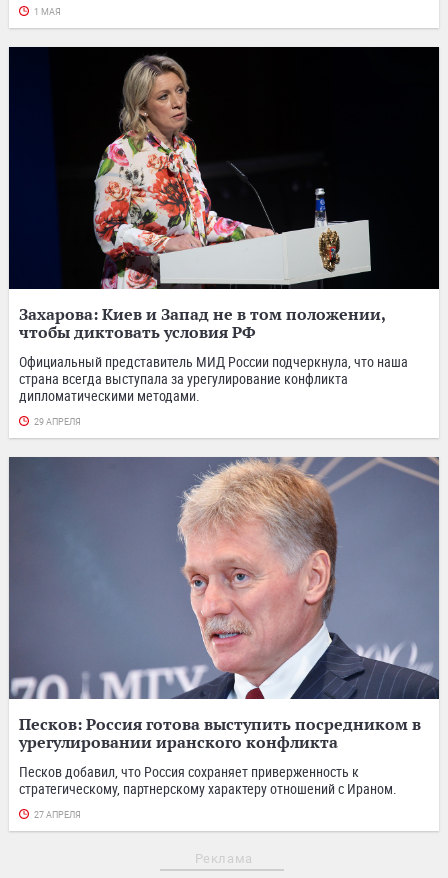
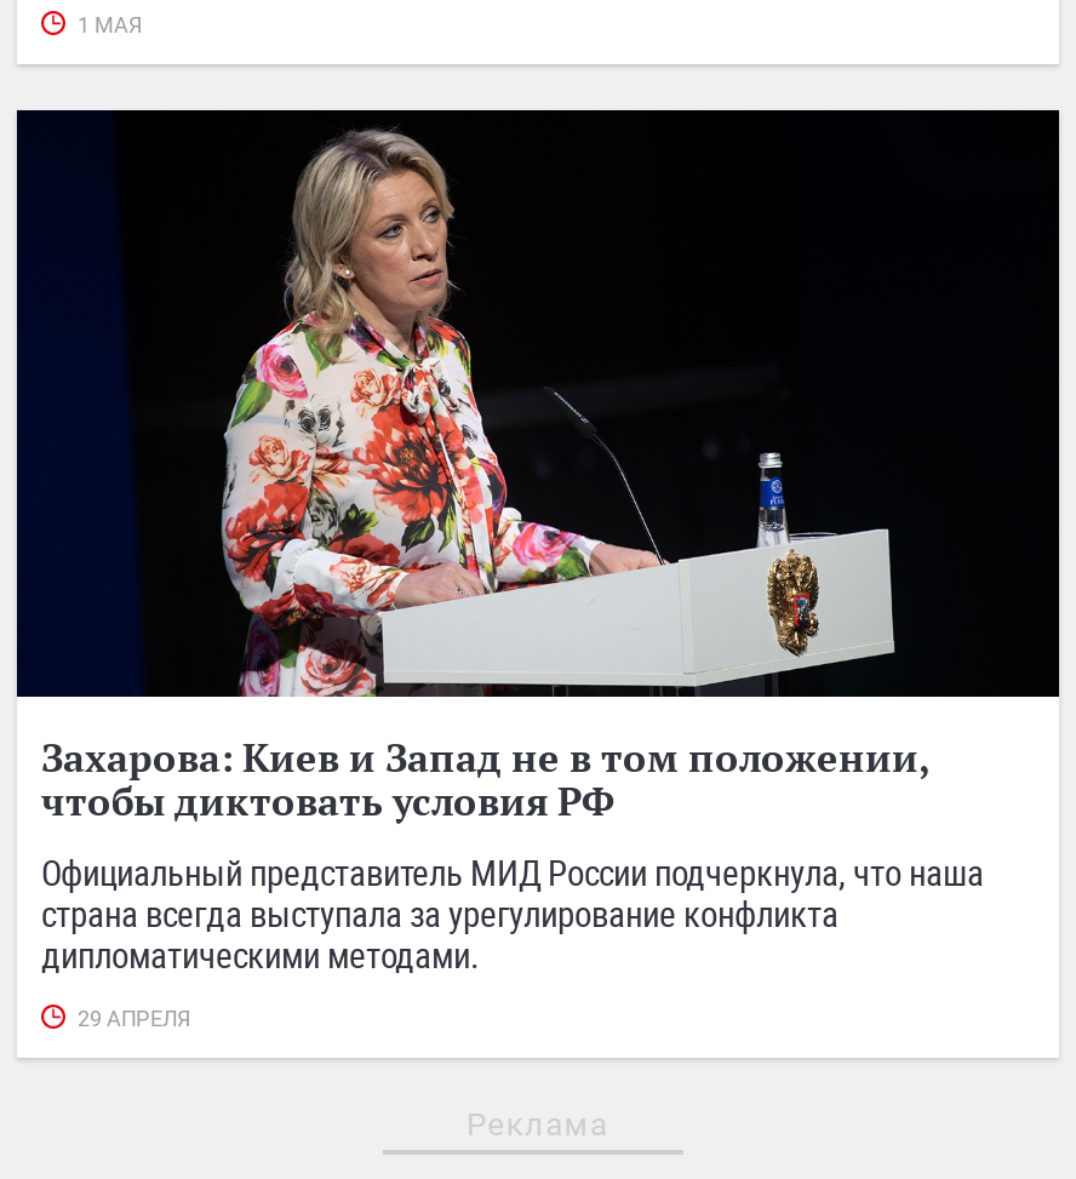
[8,456,440,820] [image] | Песков: Россия готова выступить посредником в | урегулировании иранского конфликта | Песков добавил, что Россия сохраняет приверженность к | стратегическому, партнерскому характеру отношений с Ираном. | 27 АПРЕЛЯ -> none

